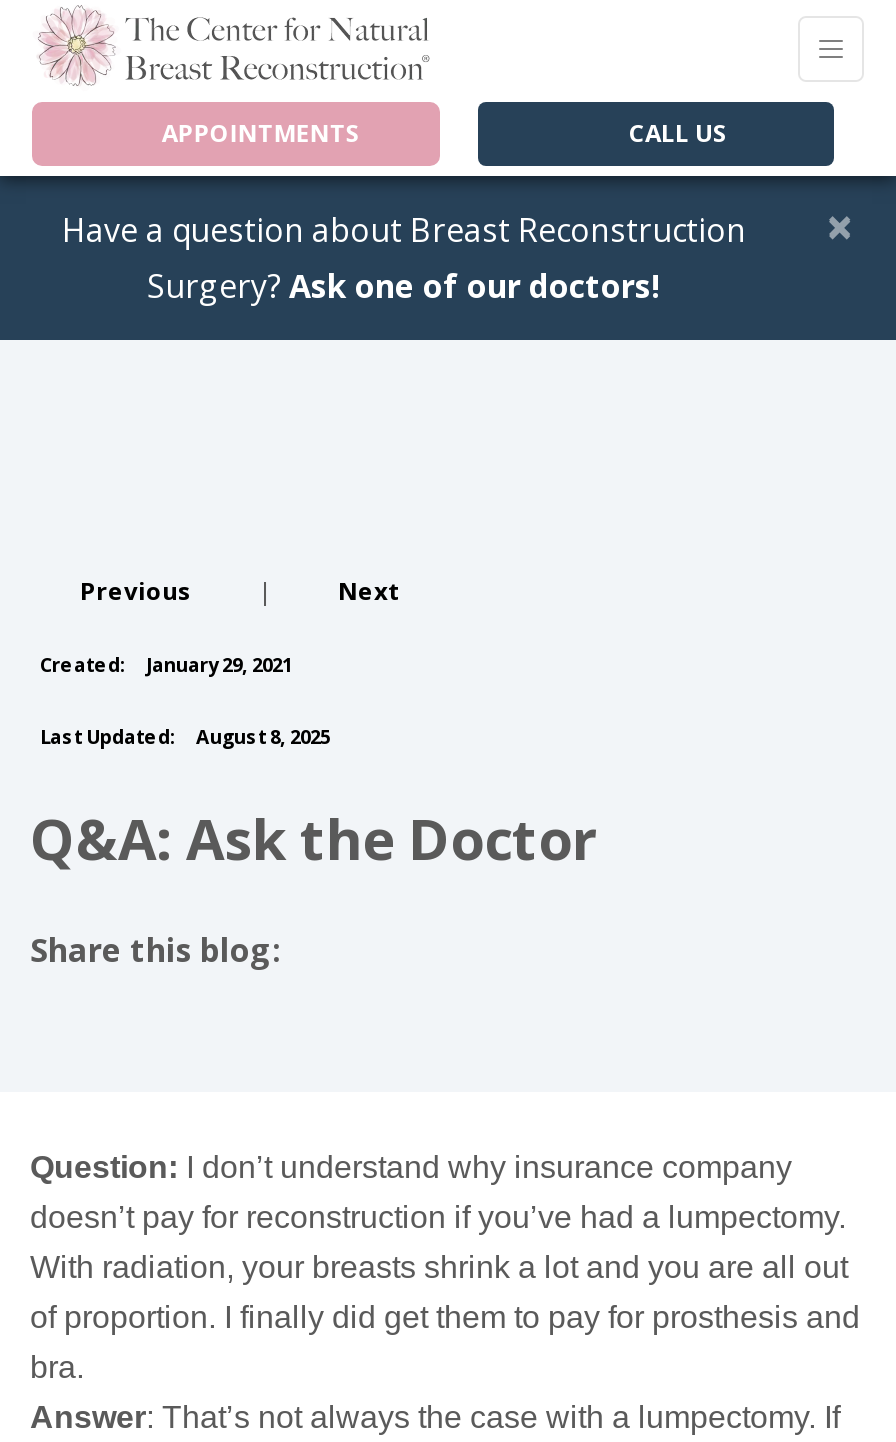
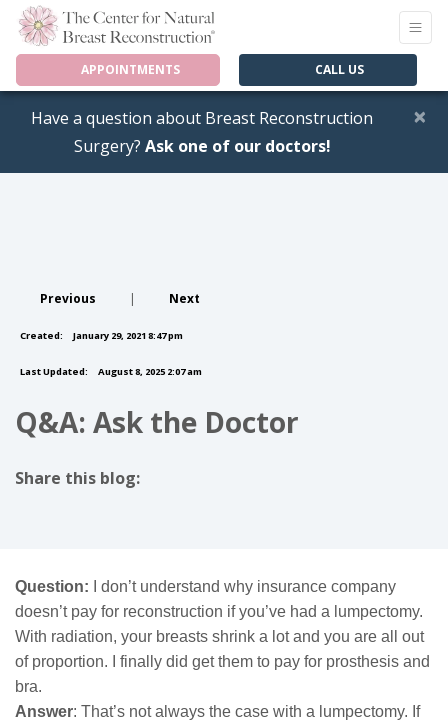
[40,652,292,678] Created: January 29, 2021 -> [20,329,183,342] Created: January 29, 2021 8:47 pm
[40,724,330,750] Last Updated: August 8, 2025 -> [20,365,202,378] Last Updated: August 8, 2025 2:07 am

